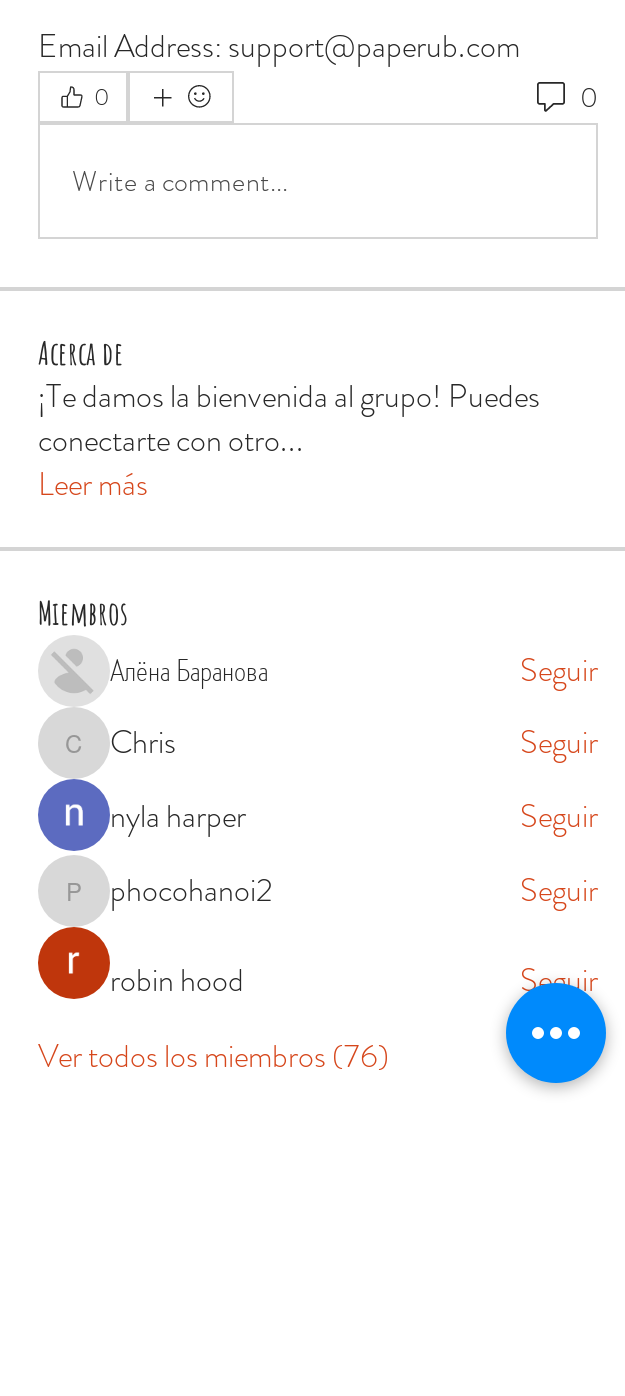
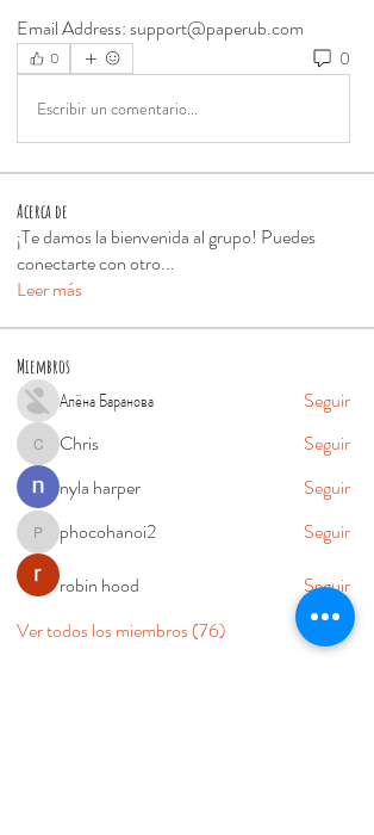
[72,160,288,200] Write a comment... -> [37,96,198,120] Escribir un comentario...

